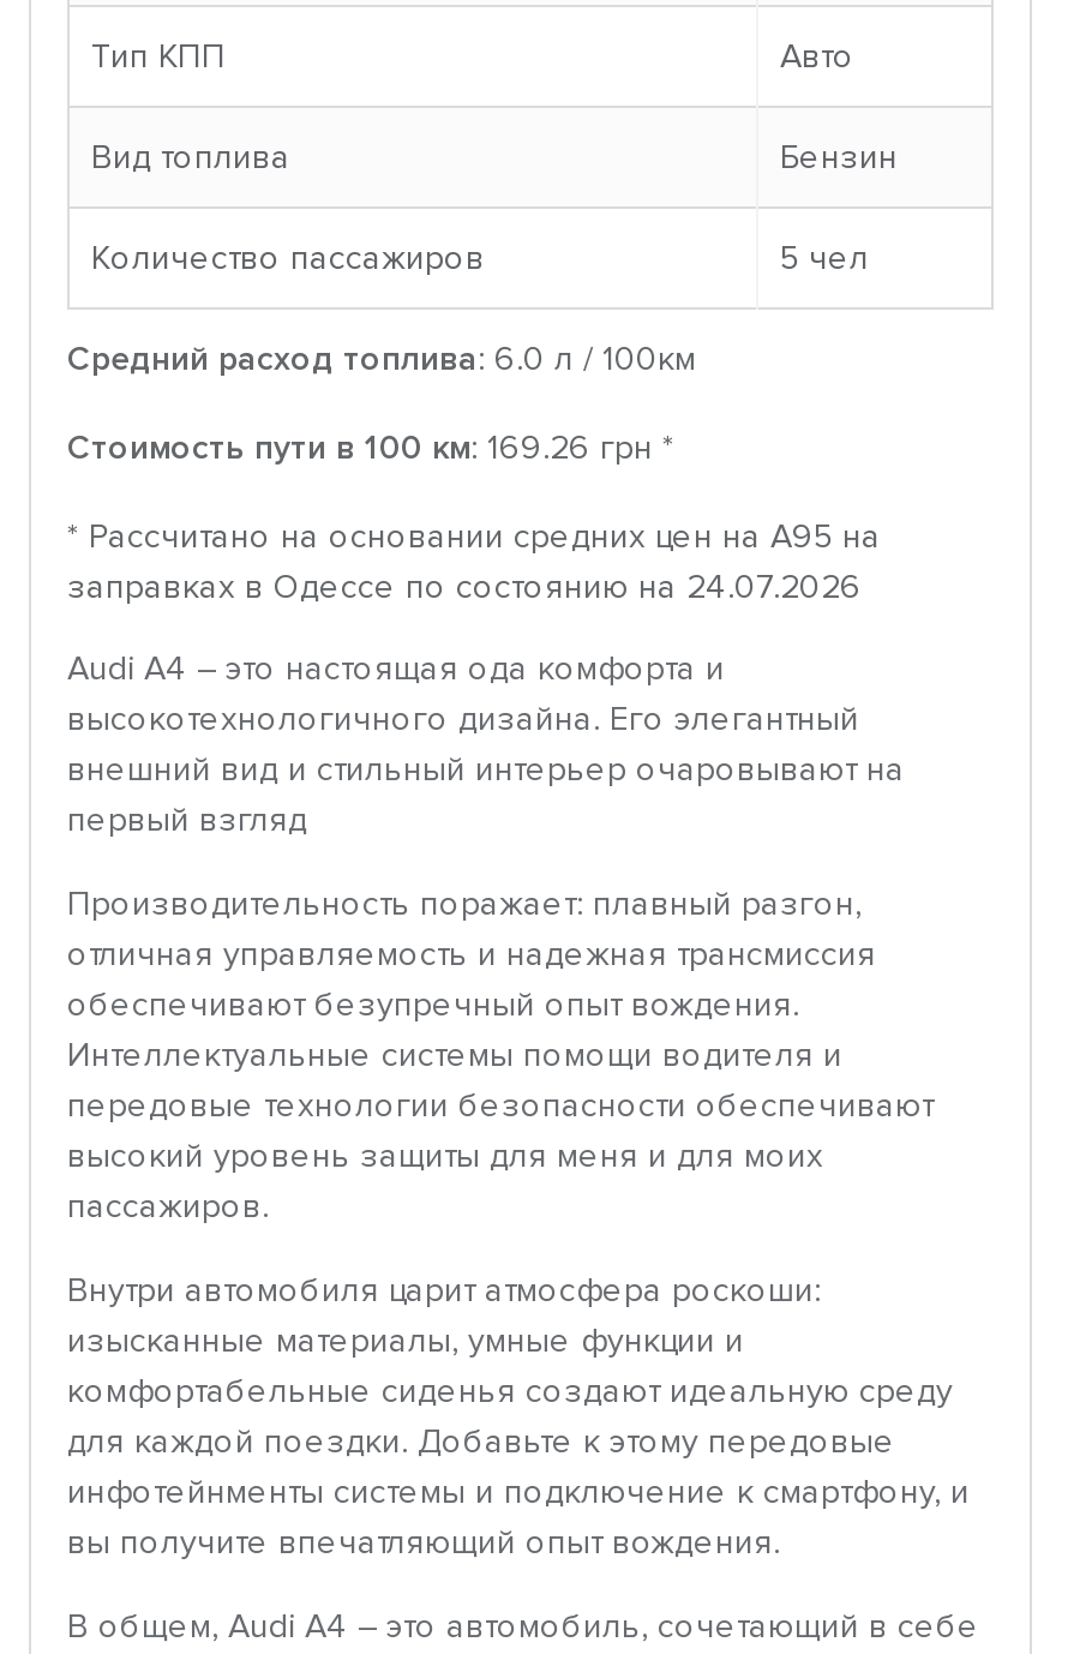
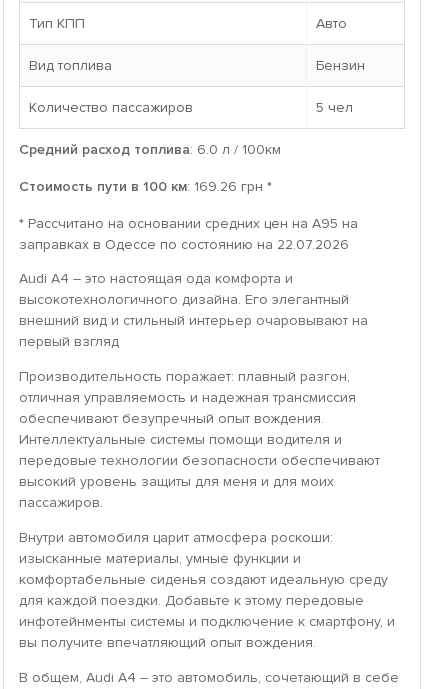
[67,567,862,608] заправках в Одессе по состоянию на 24.07.2026 -> [19,236,349,253] заправках в Одессе по состоянию на 22.07.2026

